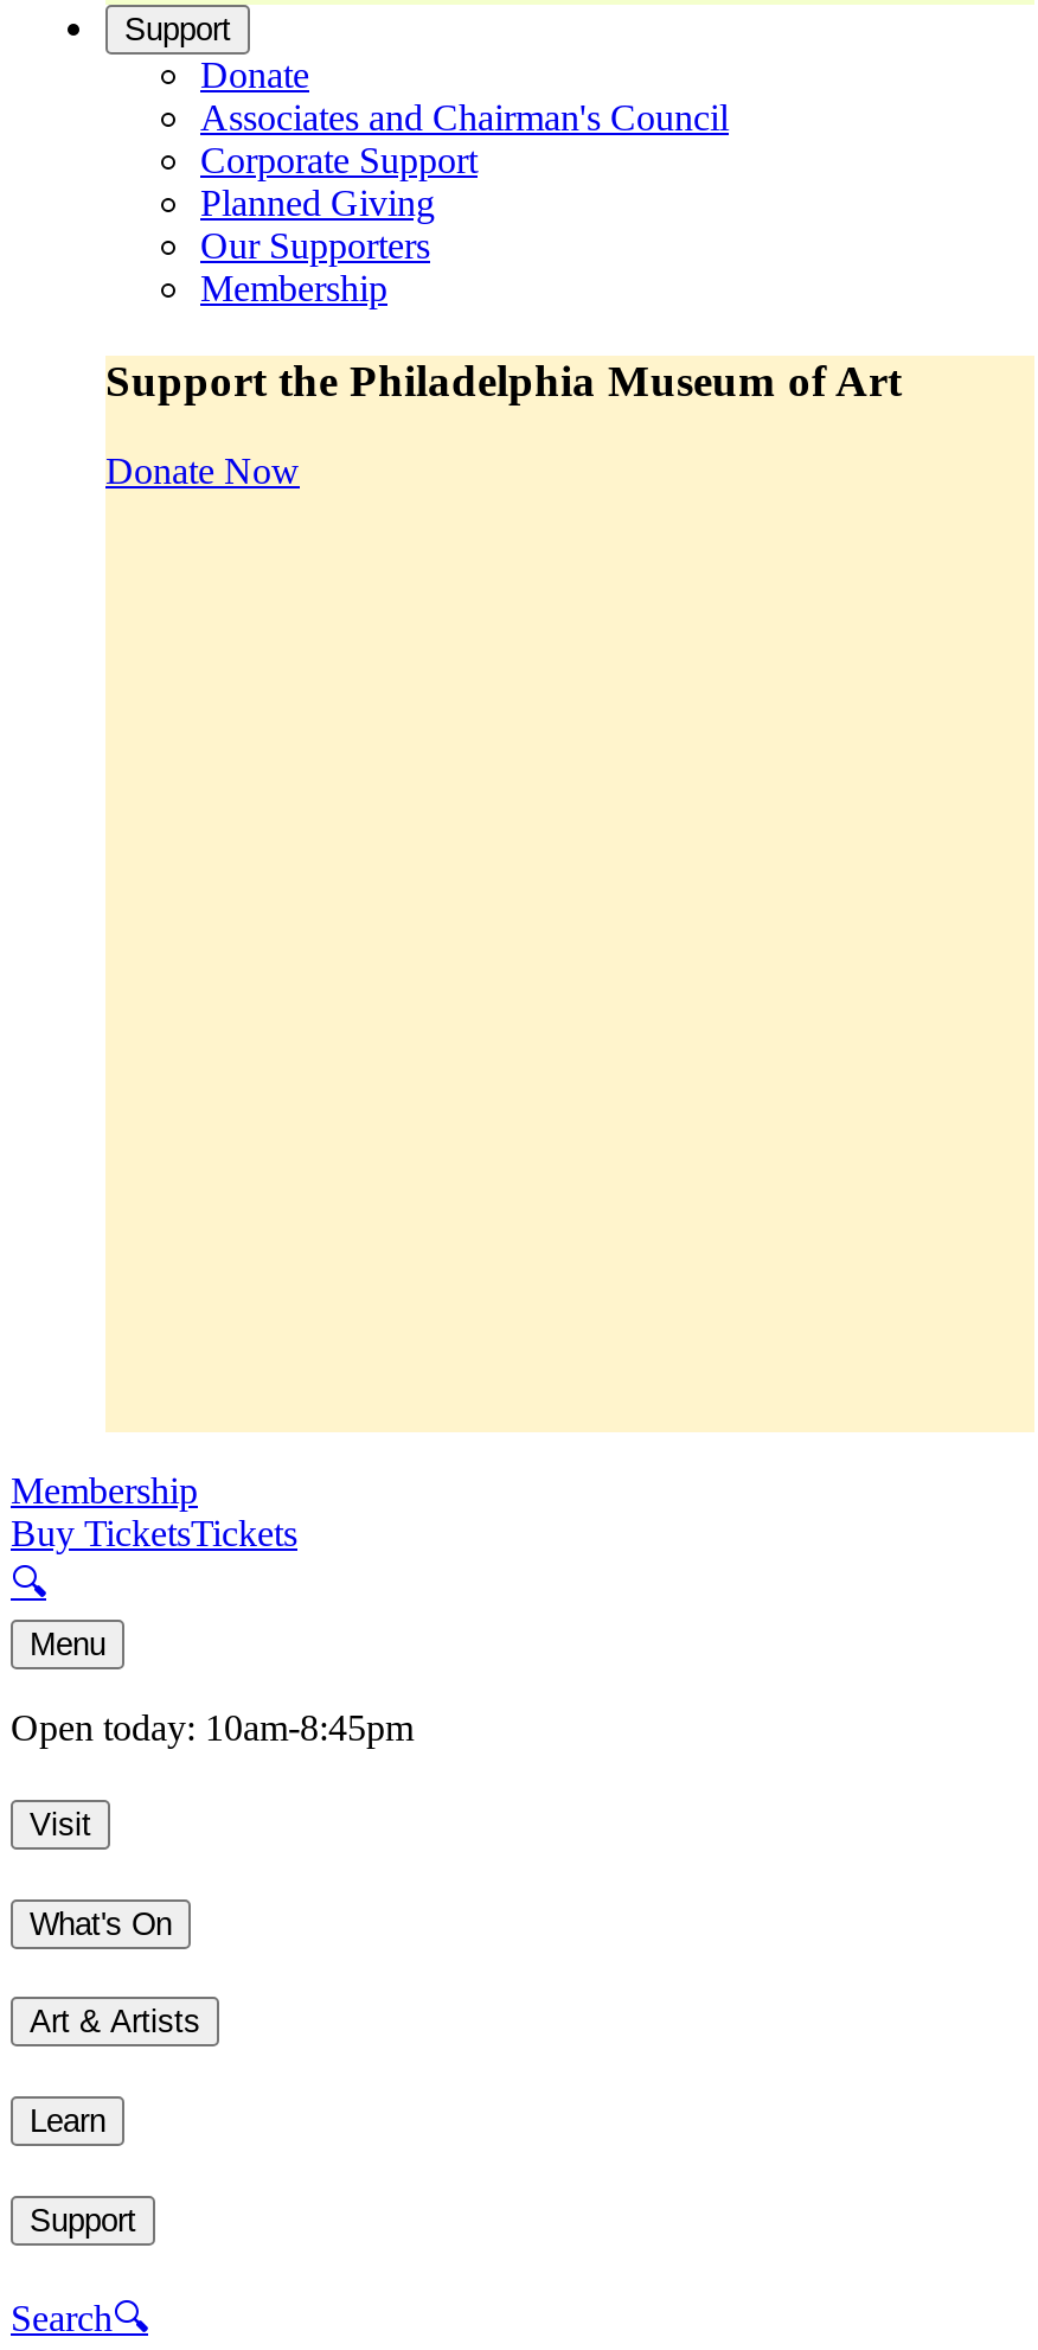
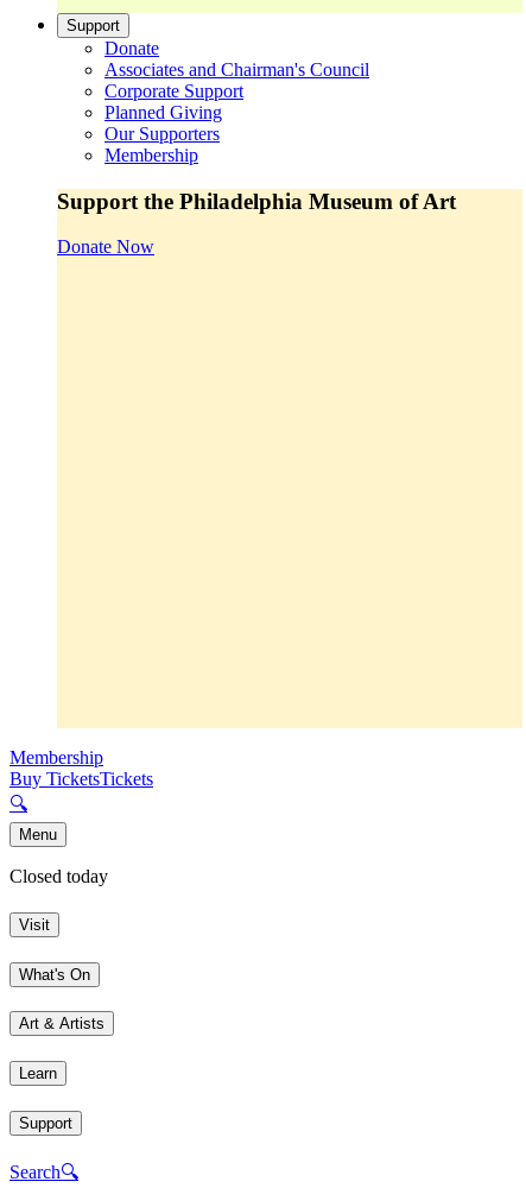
[11,1708,414,1748] Open today: 10am-8:45pm -> [9,866,108,887] Closed today

